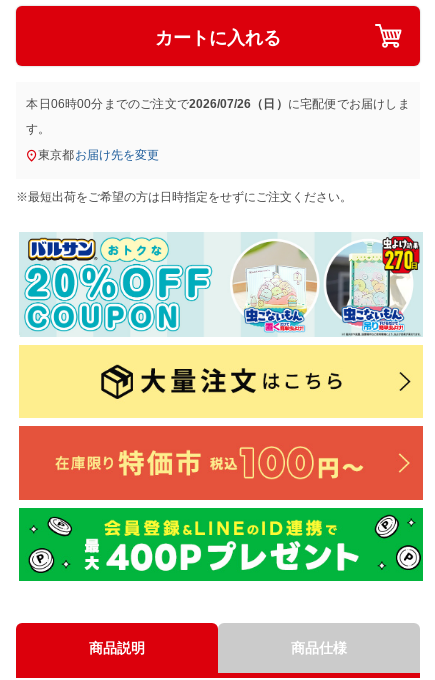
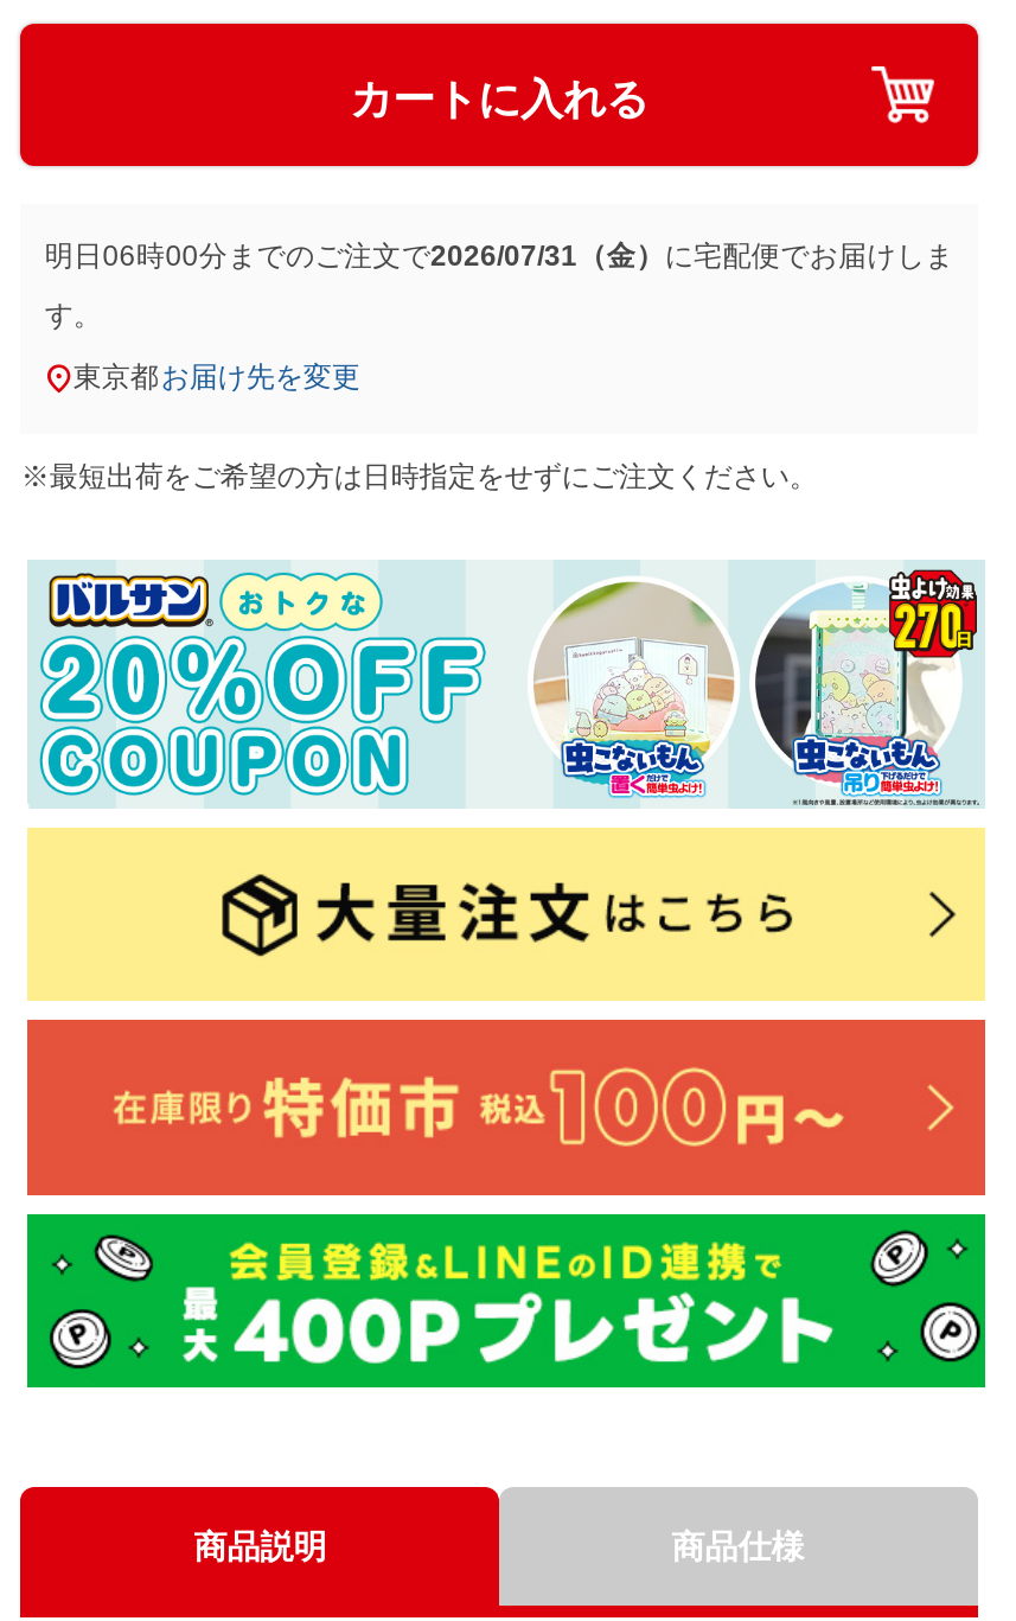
[26,97,410,111] 本日06時00分までのご注文で2026/07/26（日）に宅配便でお届けしま -> [45,240,954,273] 明日06時00分までのご注文で2026/07/31（金）に宅配便でお届けしま

